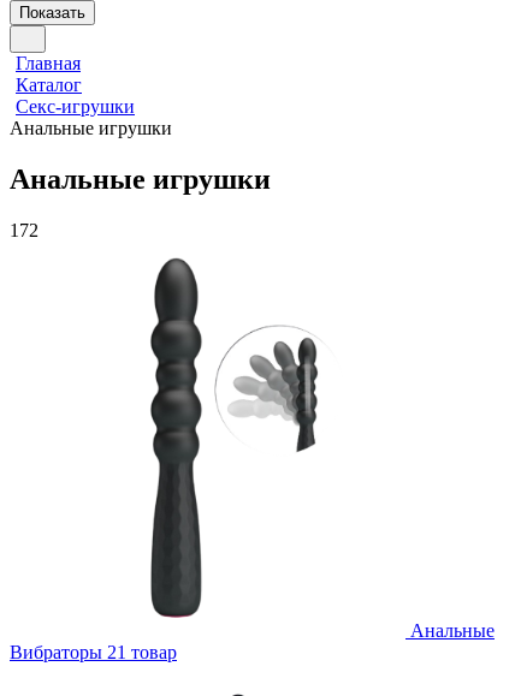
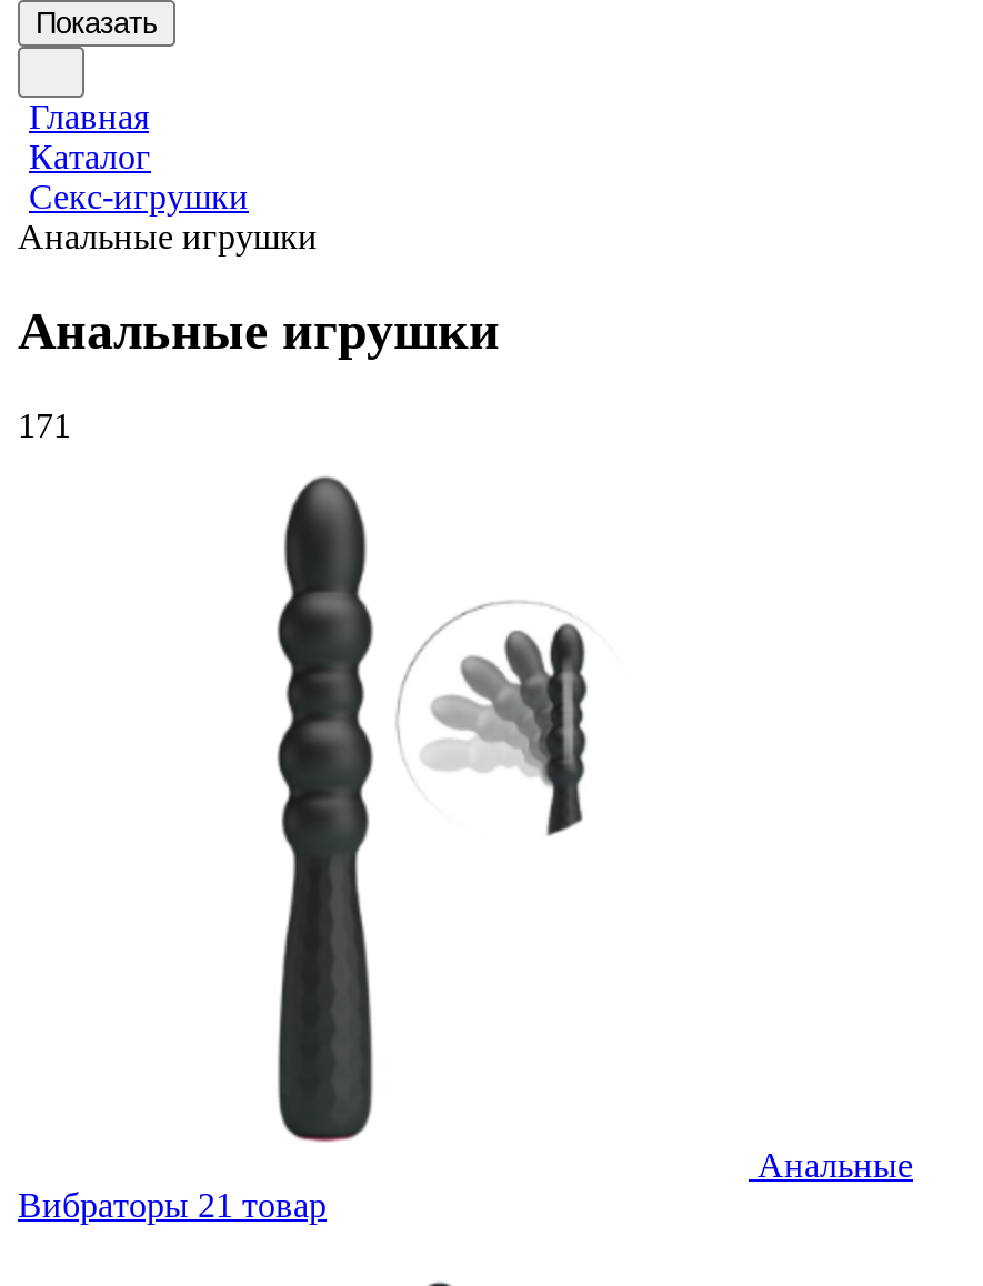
[10,220,39,240] 172 -> [18,406,71,444] 171

